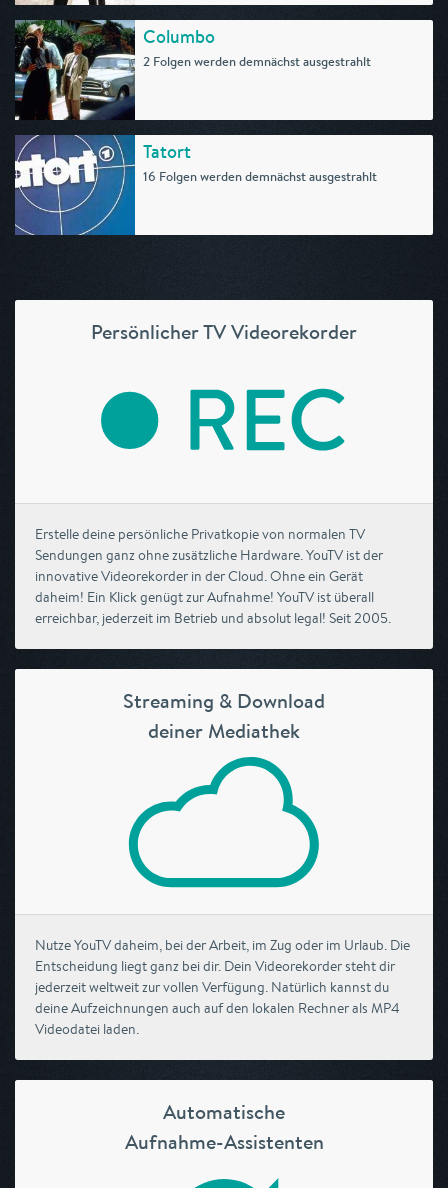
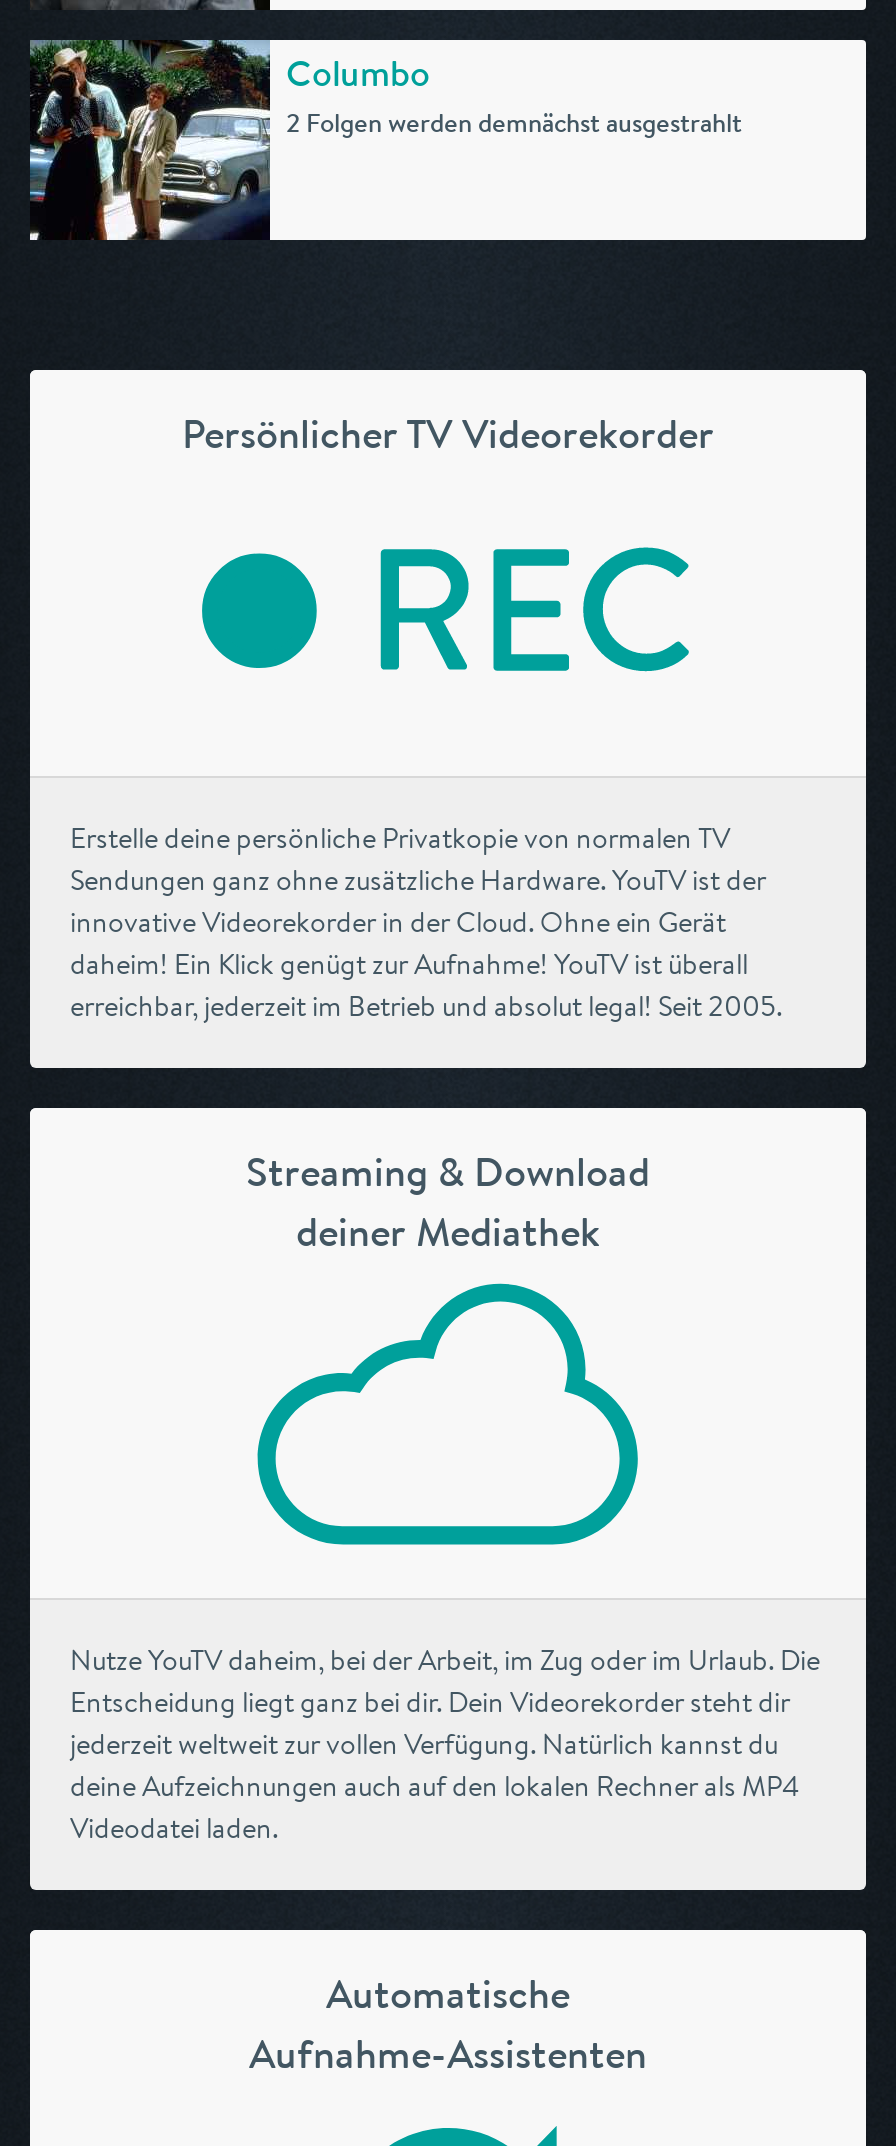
[14,134,377,236] [image] | Tatort | 16 Folgen werden demnächst ausgestrahlt -> none

